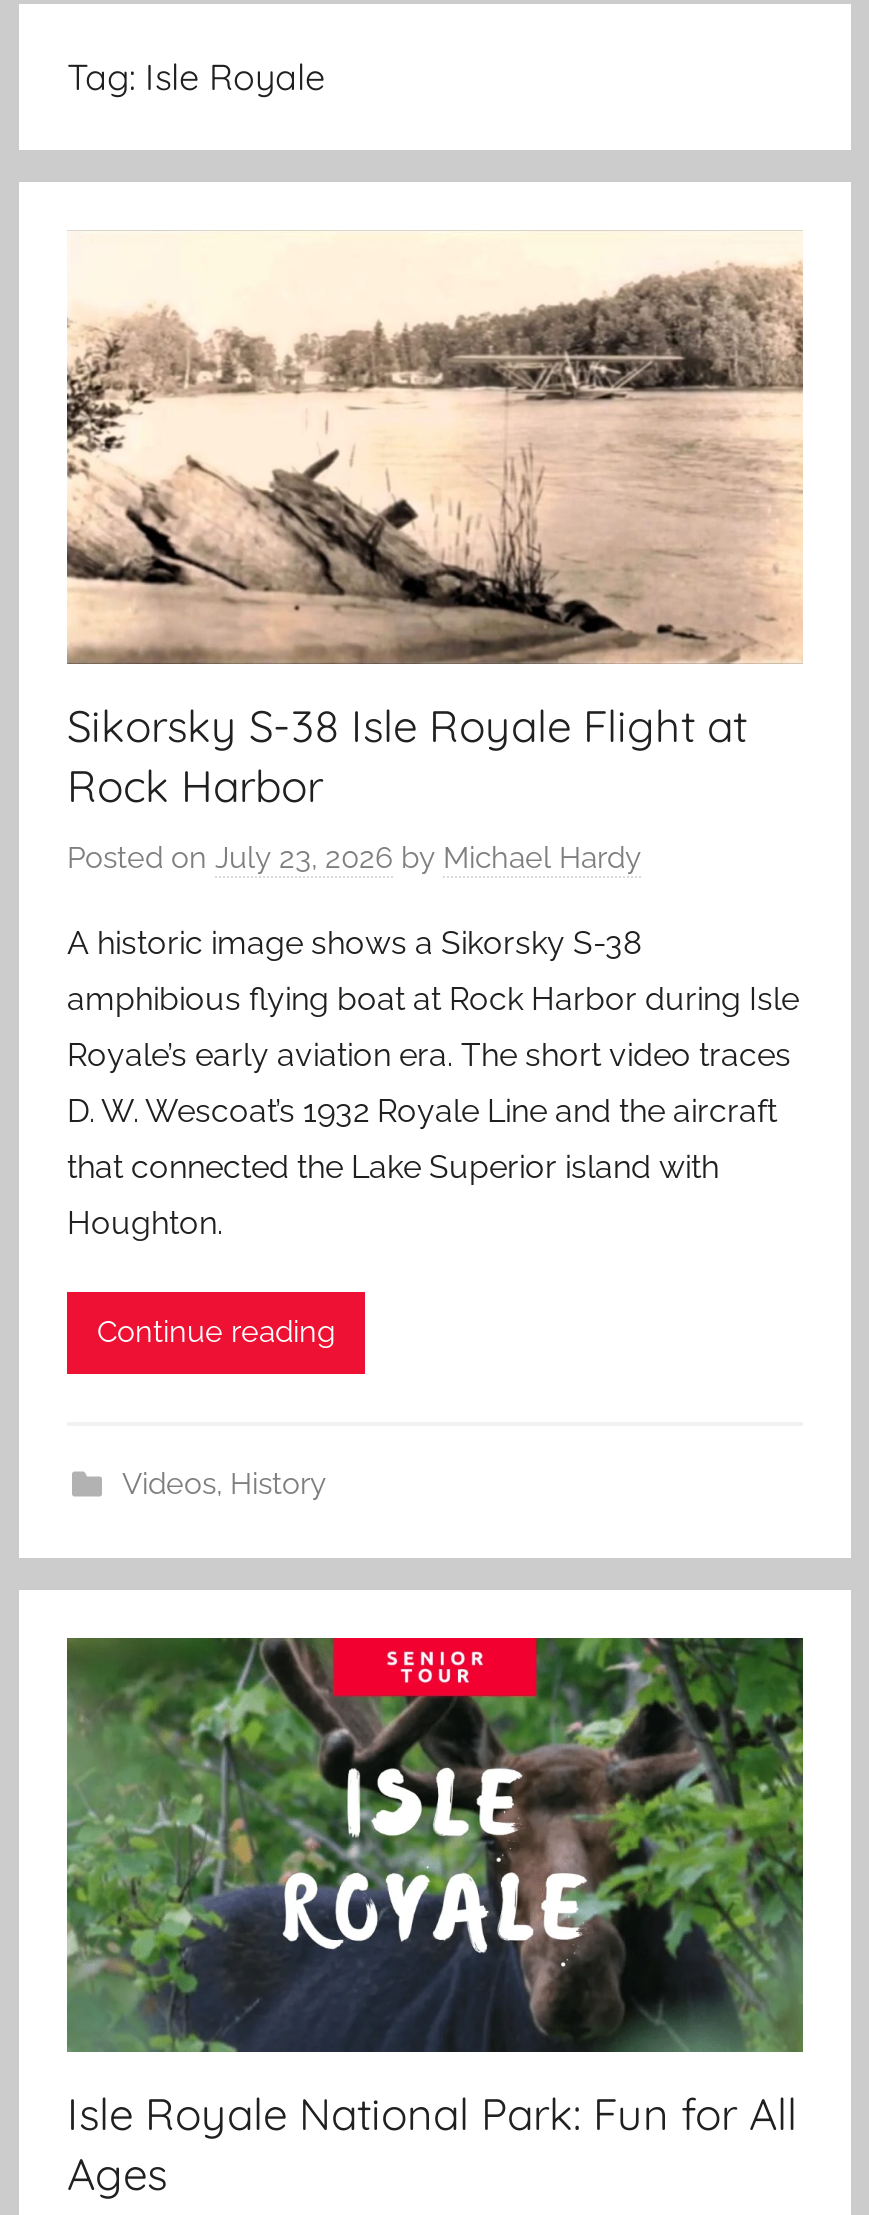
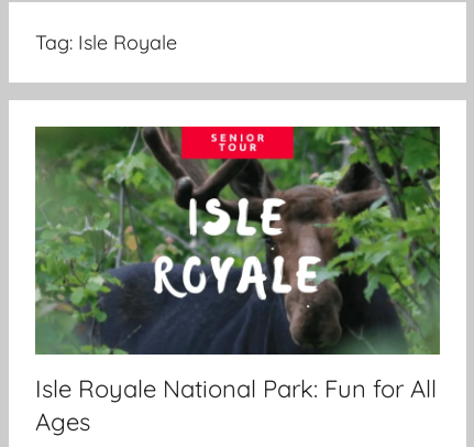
[65,230,803,1351] [image] | Sikorsky S-38 Isle Royale Flight at | Rock Harbor | Posted on July 23, 2026 by Michael Hardy | A historic image shows a Sikorsky S-38 | amphibious flying boat at Rock Harbor during Isle | Royale’s early aviation era. The short video traces | D. W. Wescoat’s 1932 Royale Line and the aircraft | that connected the Lake Superior island with | Houghton. | Continue reading -> none
[122,1466,326,1502] Videos, History -> none

